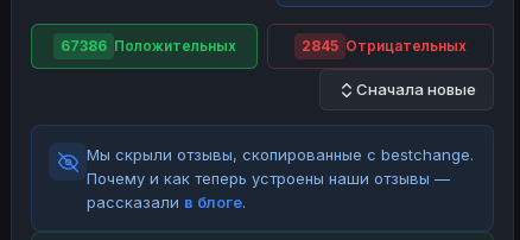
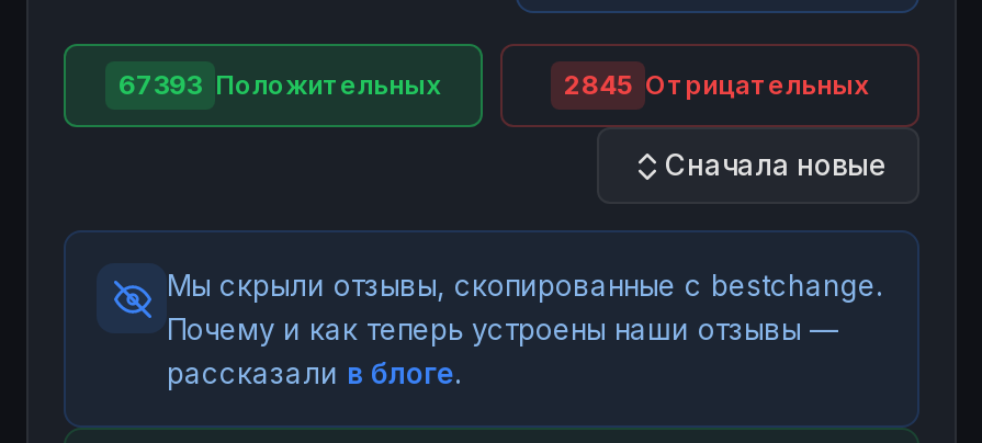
[60,37,236,55] 67386 Положительных -> [118,68,441,101] 67393 Положительных

